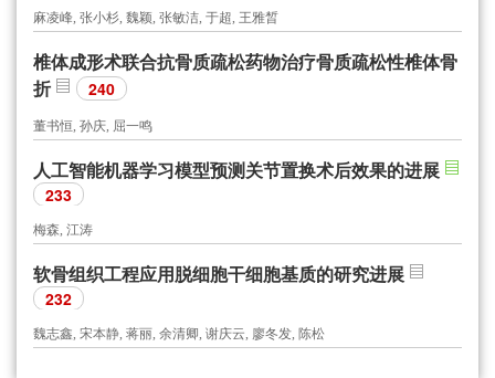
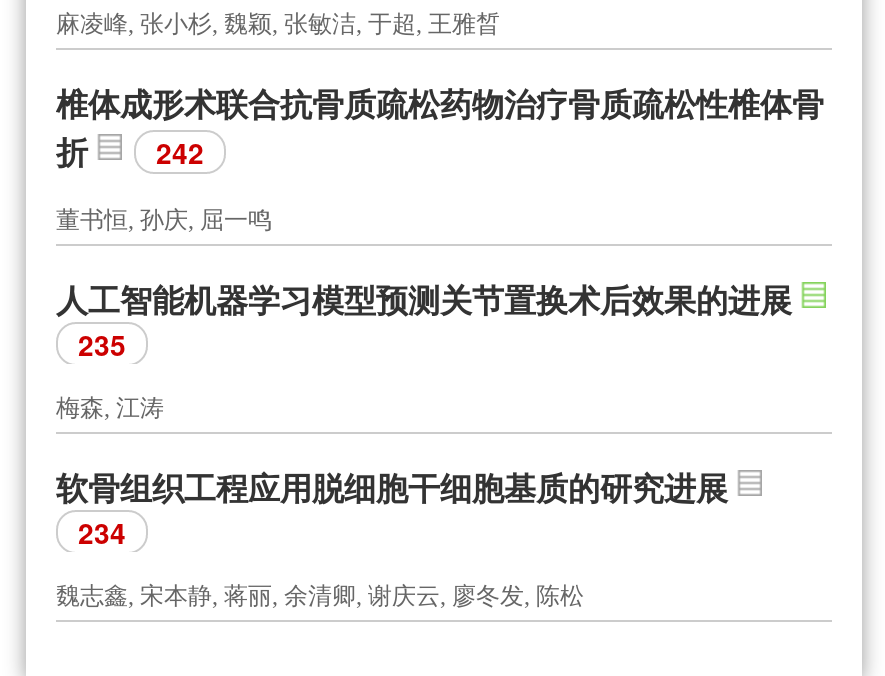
[33,75,115,100] 折 240 -> [56,128,204,174] 折 242
[45,183,72,205] 233 -> [78,324,126,364] 235
[45,287,72,309] 232 -> [78,512,126,552] 234

